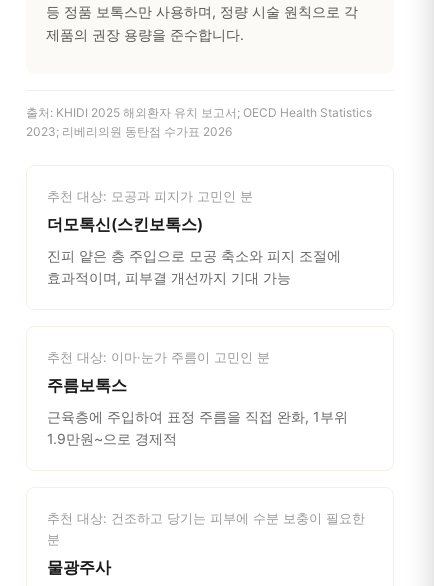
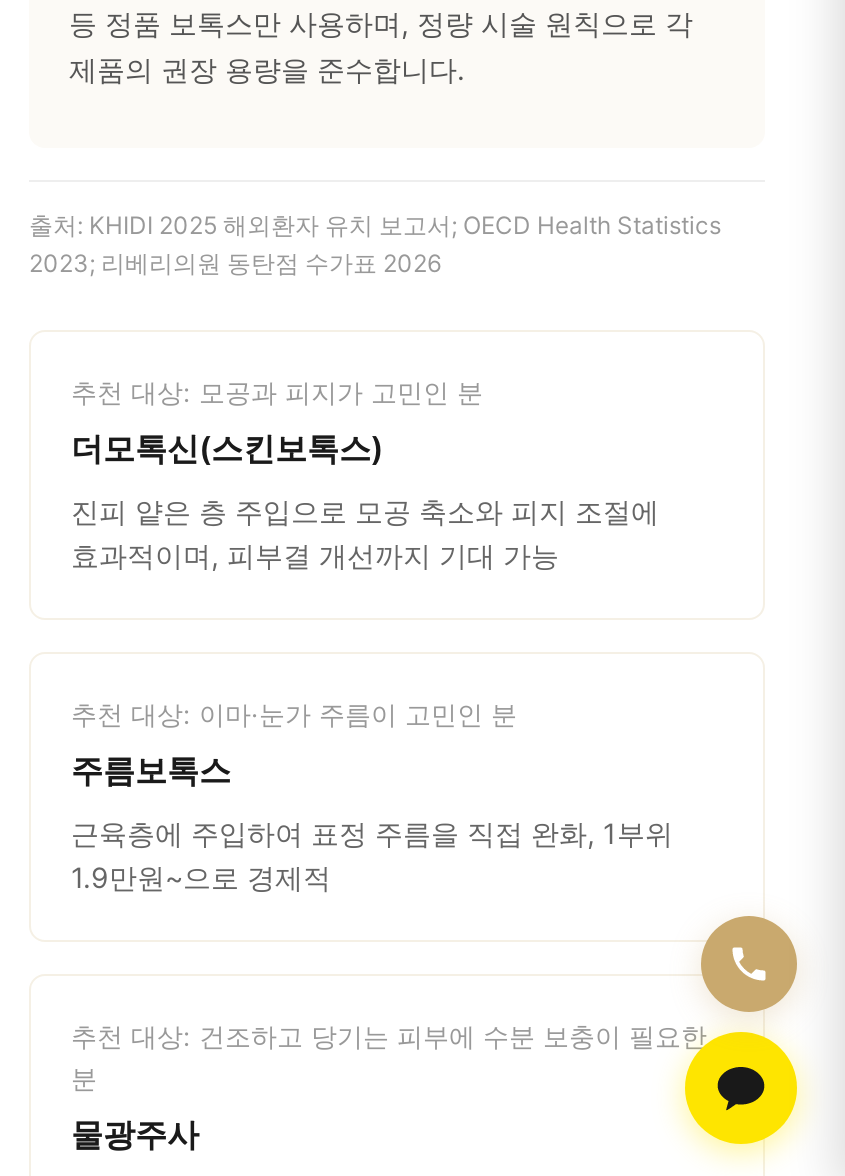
none -> [673,914,809,1164] [image]

